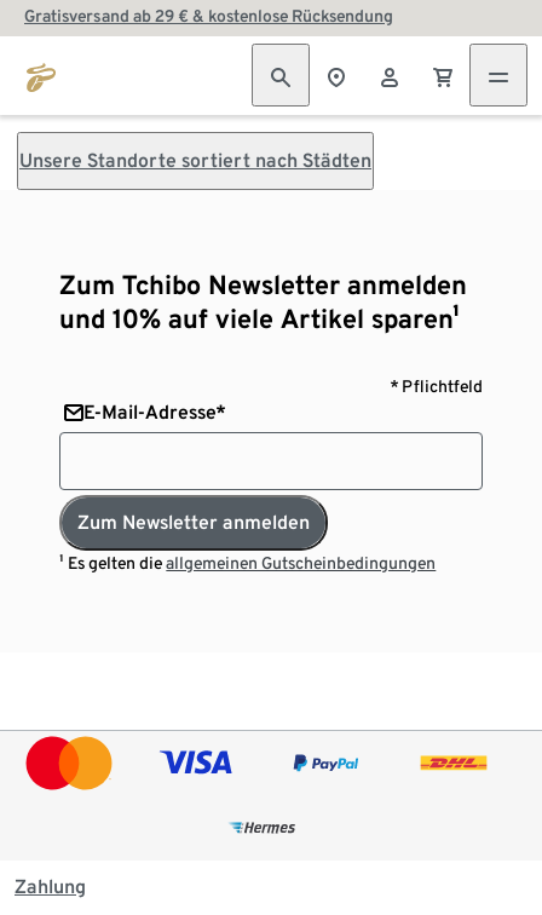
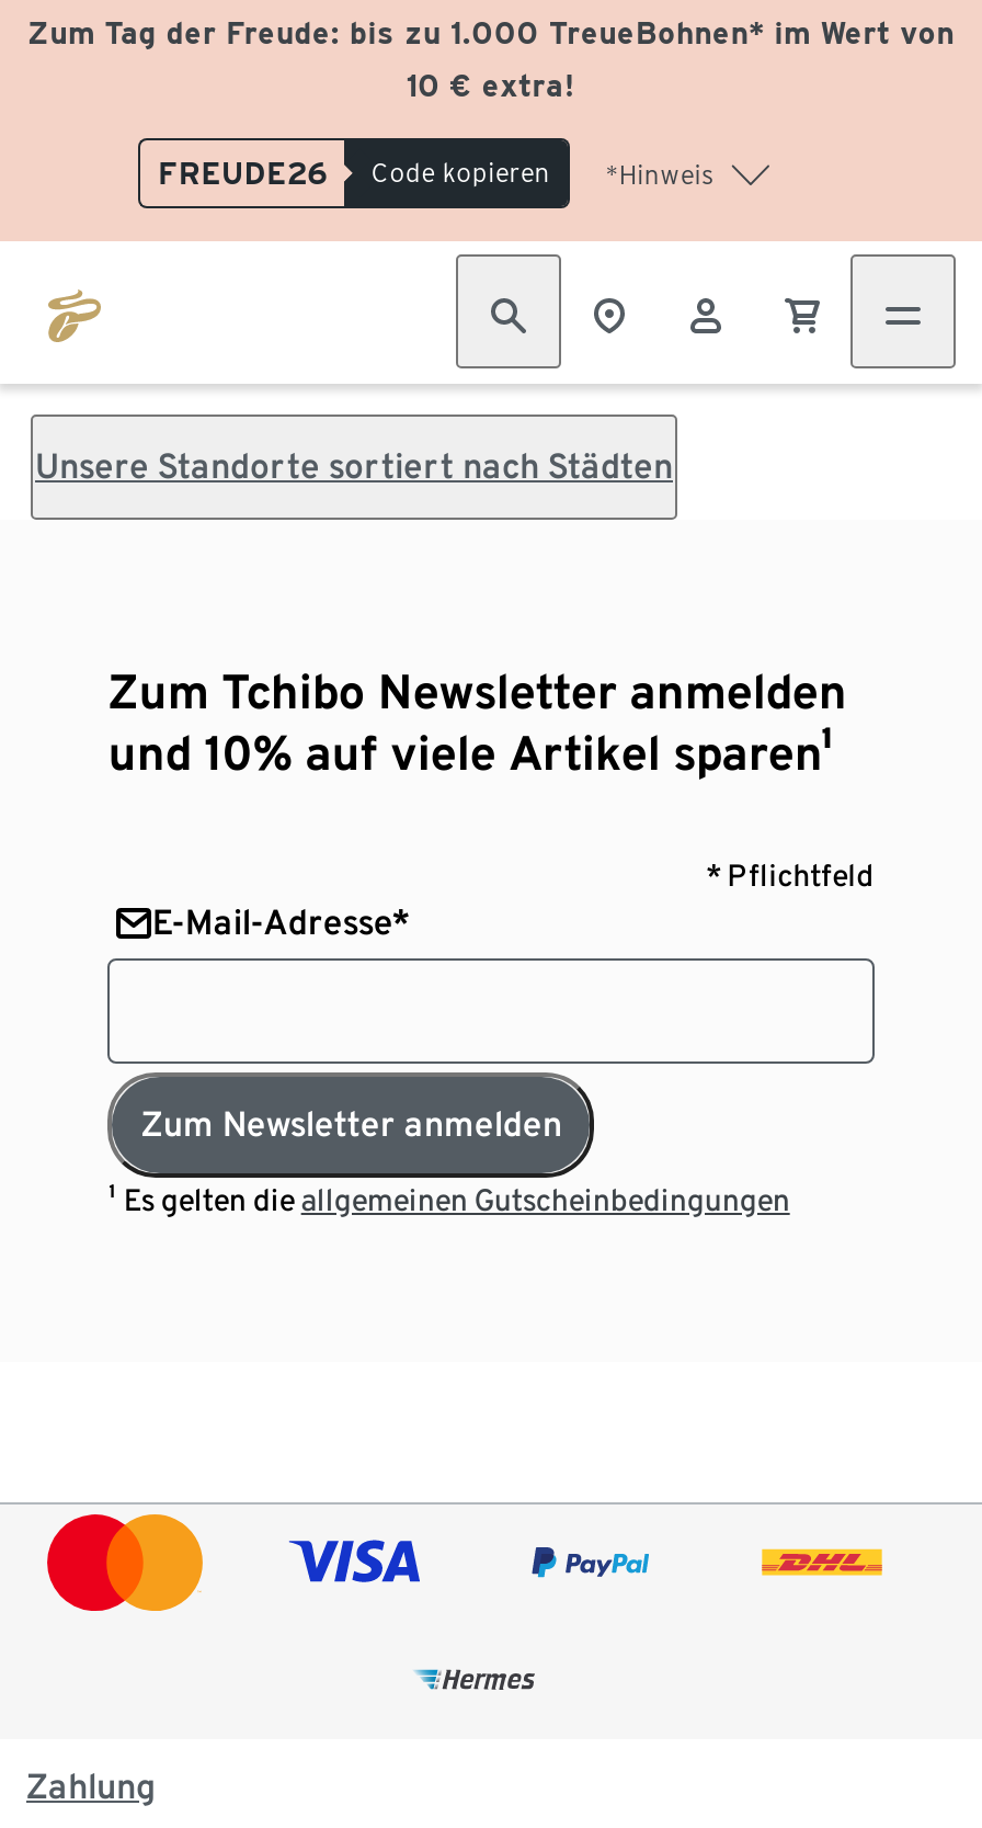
[24,6,393,25] Gratisversand ab 29 € & kostenlose Rücksendung -> [27,15,955,191] Zum Tag der Freude: bis zu 1.000 TreueBohnen* im Wert von | 10 € extra! | FREUDE26 | Code kopieren | *Hinweis

